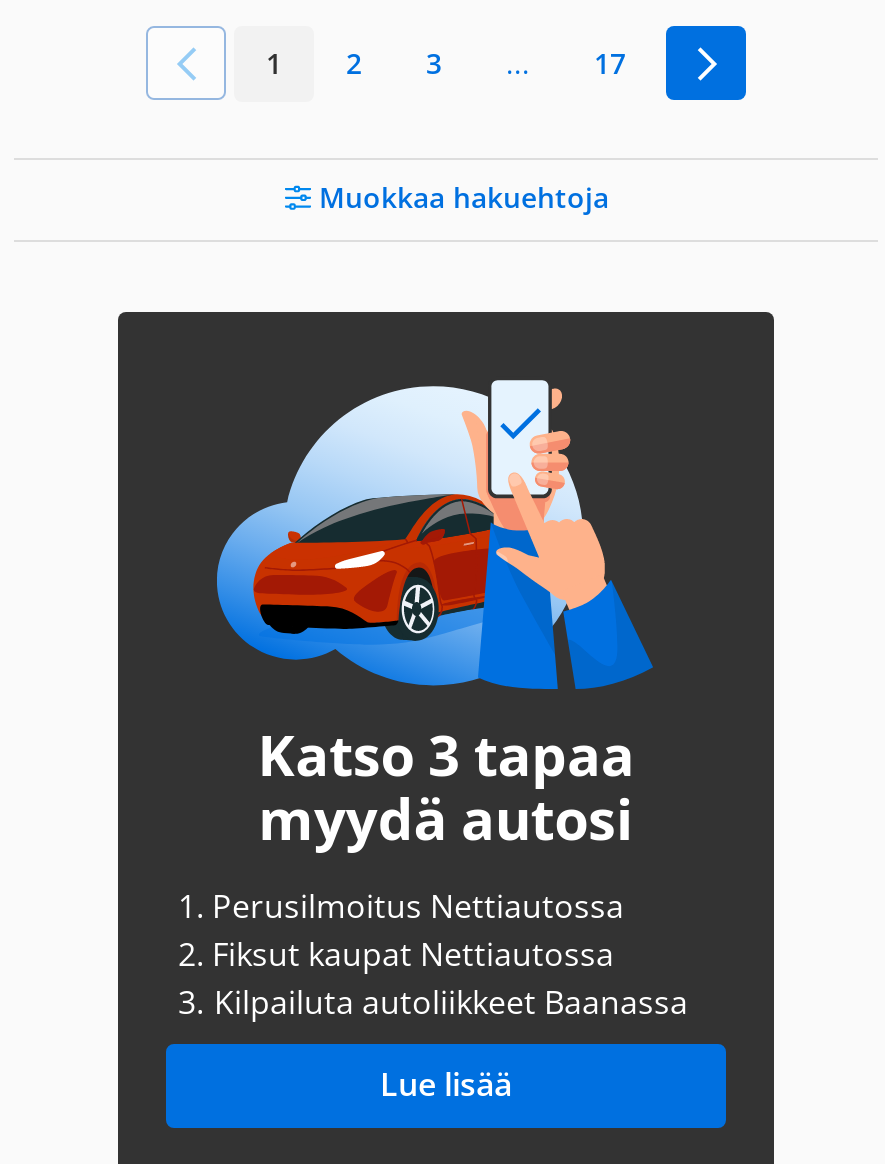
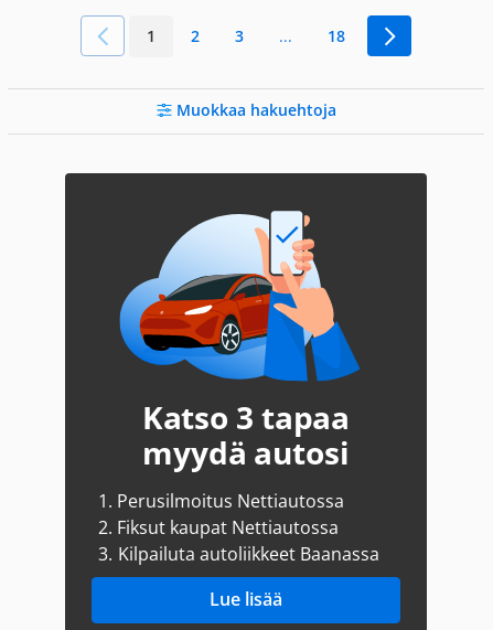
[594,44,626,82] 17 -> [328,25,345,46] 18

